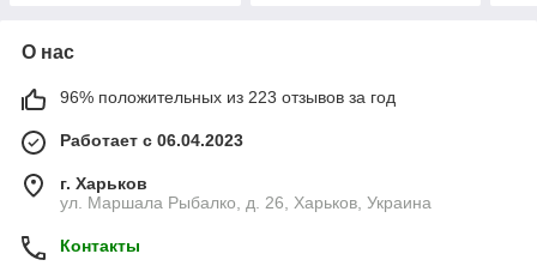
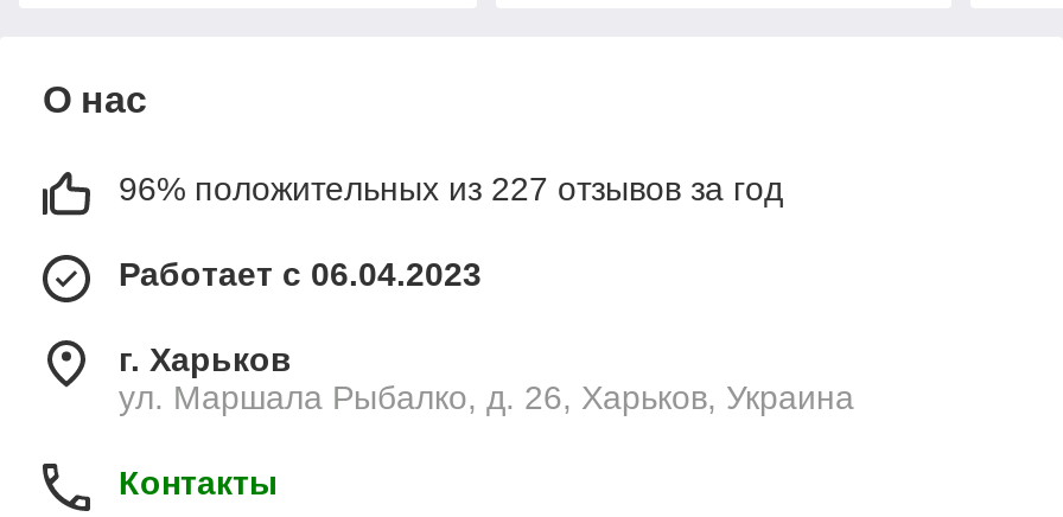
[60,88,396,107] 96% положительных из 223 отзывов за год -> [119,171,783,208] 96% положительных из 227 отзывов за год

